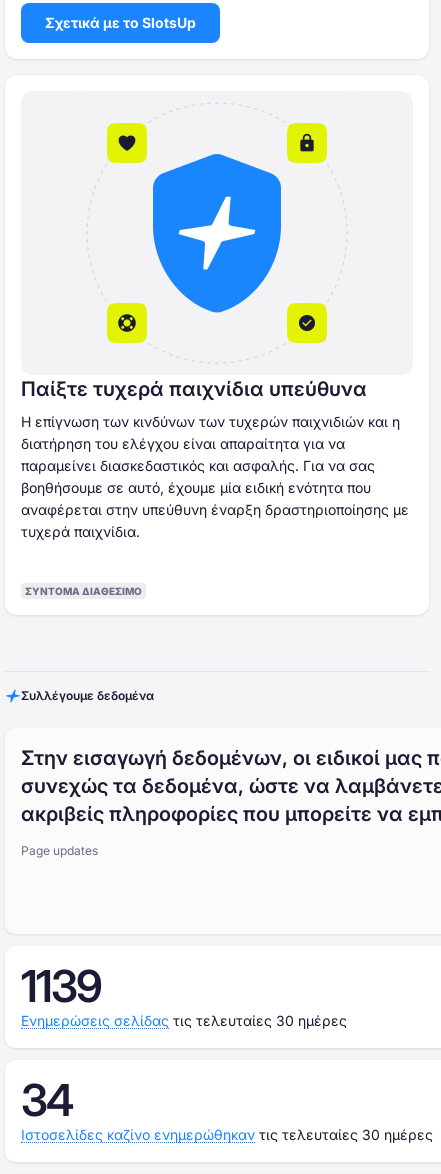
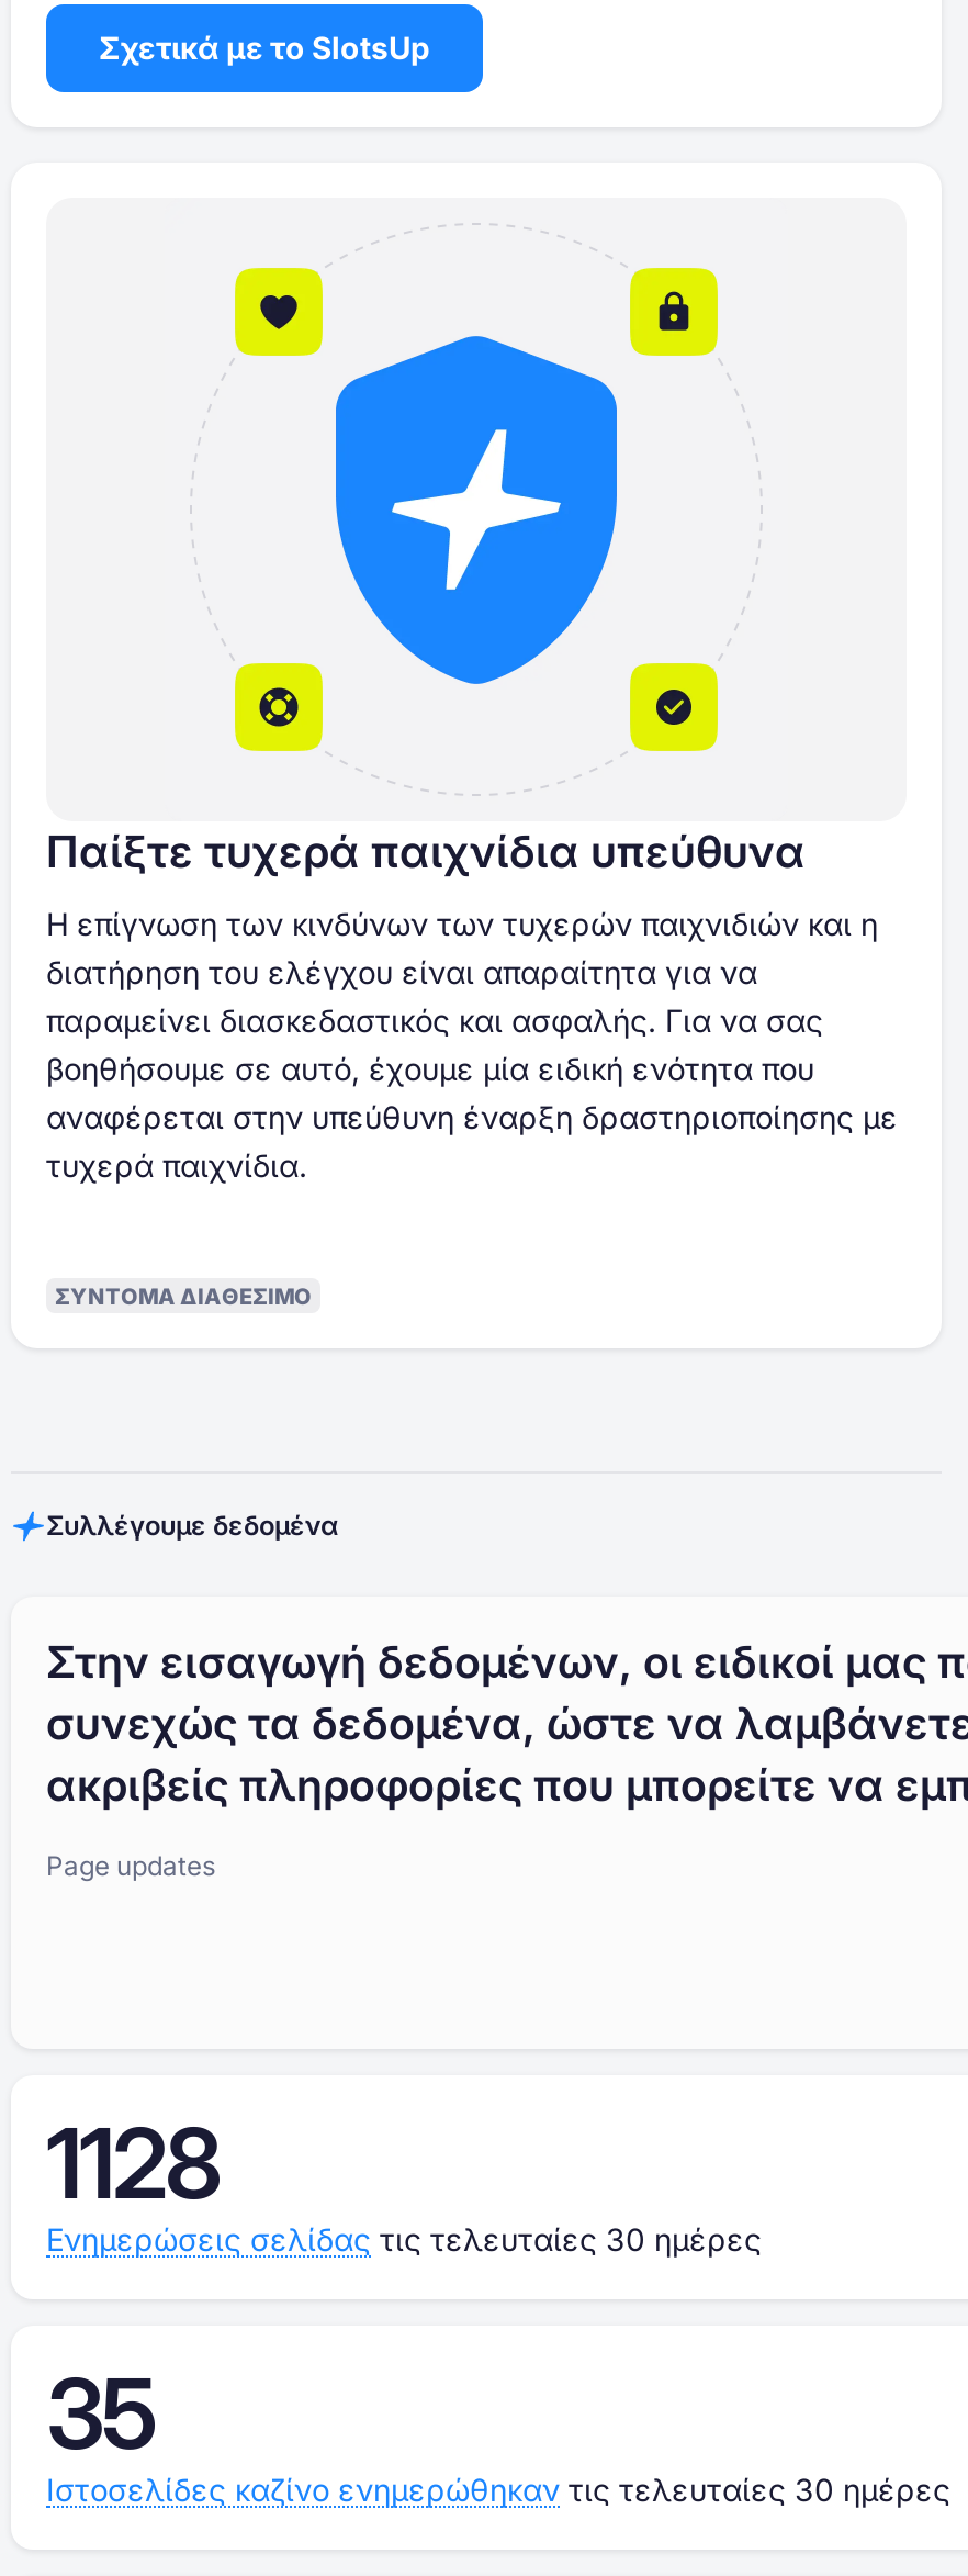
[21,959,101,1013] 1139 -> [46,2104,220,2222] 1128
[21,1073,72,1127] 34 -> [46,2354,154,2473] 35

